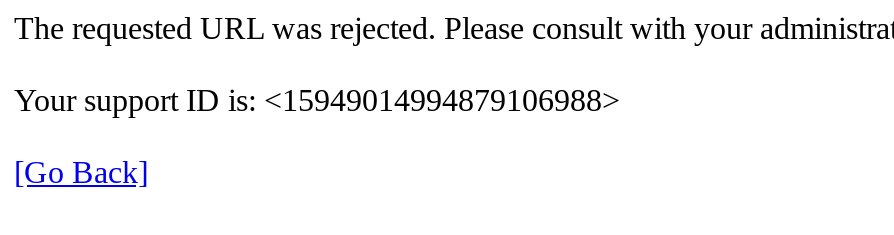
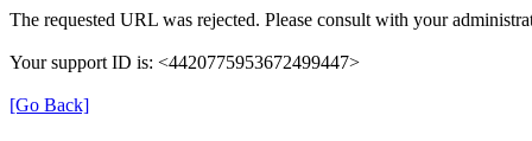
[14,83,620,117] Your support ID is: <15949014994879106988> -> [9,52,360,72] Your support ID is: <4420775953672499447>

